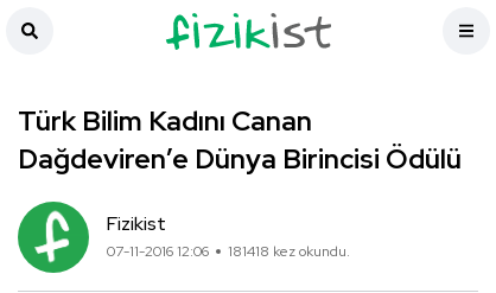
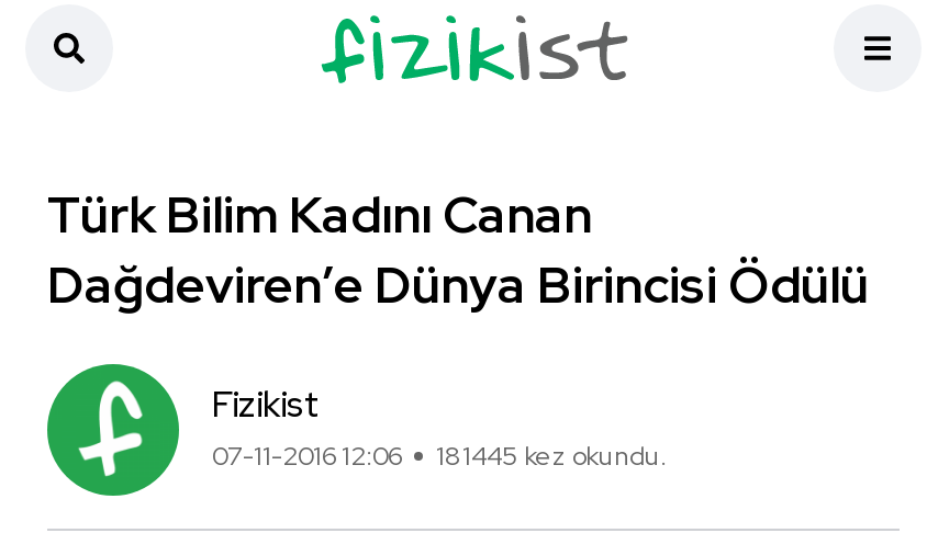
[107,242,350,261] 07-11-2016 12:06 181418 kez okundu. -> [212,439,667,474] 07-11-2016 12:06 181445 kez okundu.

